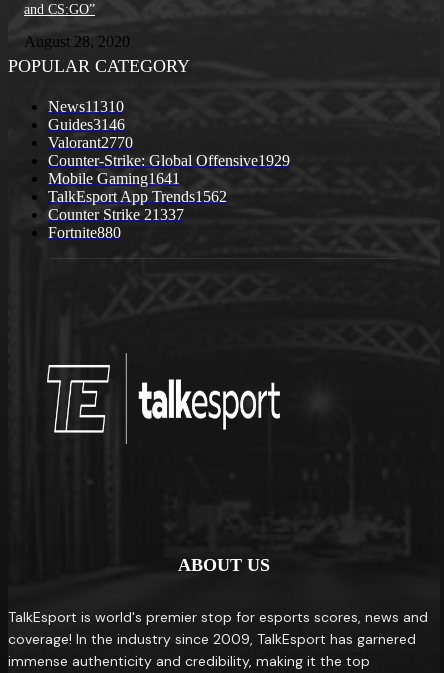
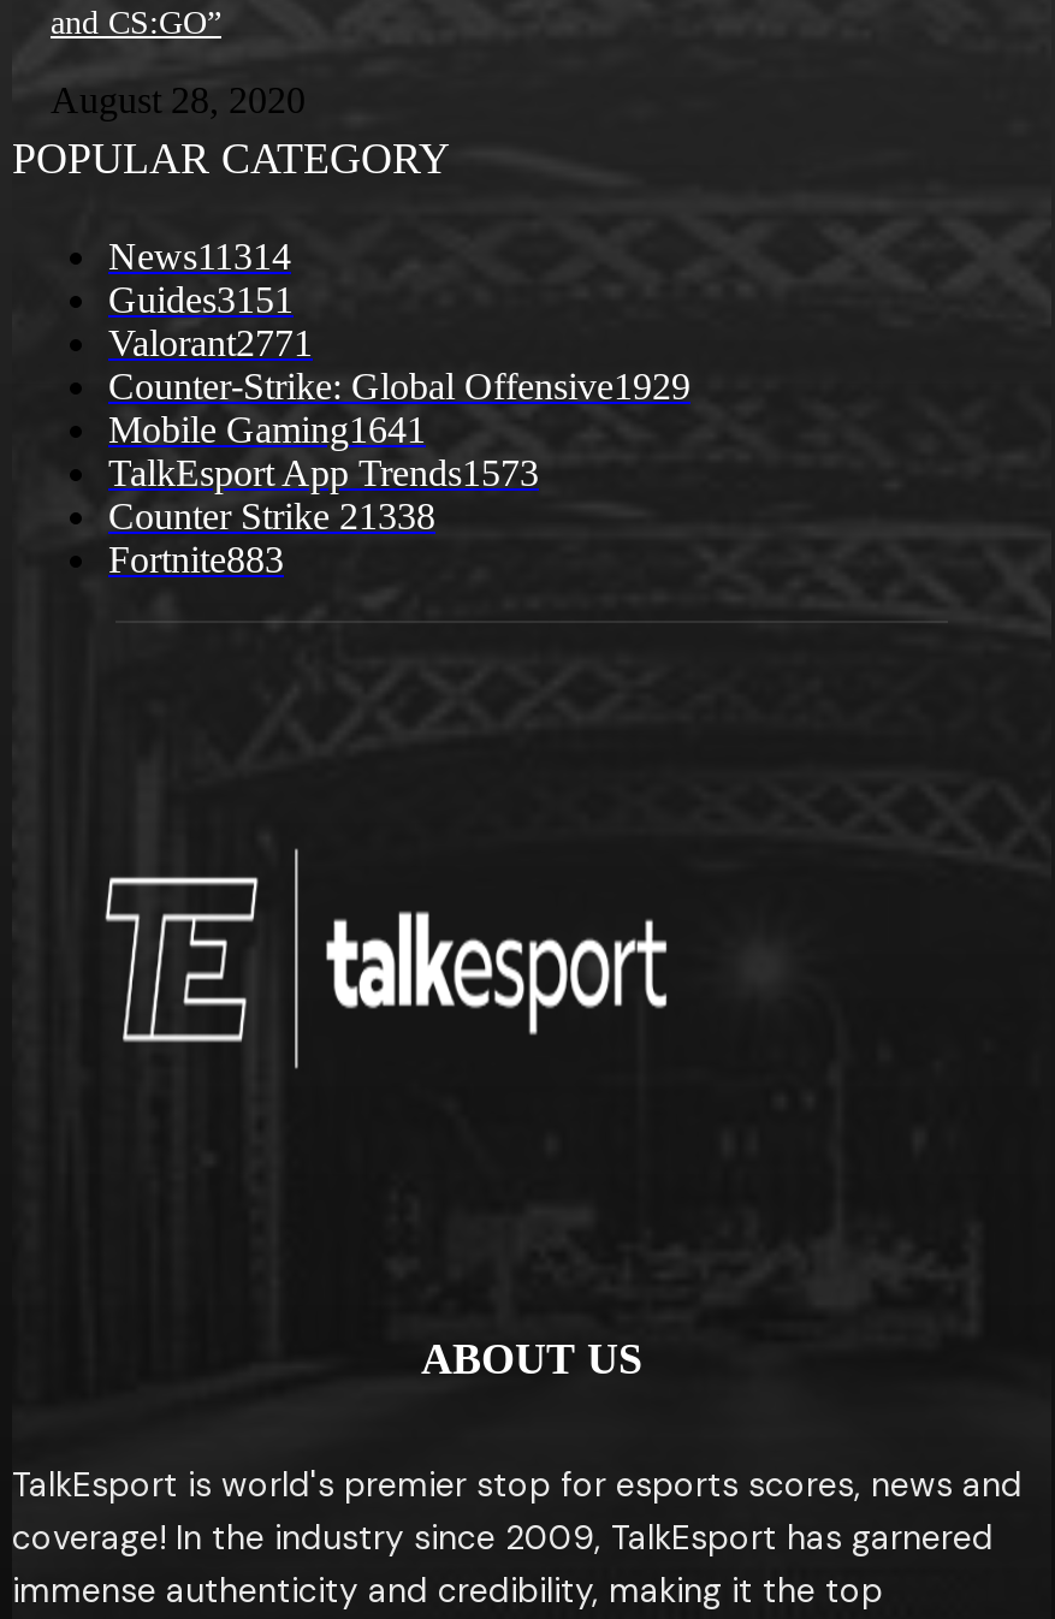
[48,98,124,115] News11310 -> [108,236,291,277] News11314
[48,116,125,133] Guides3146 -> [108,280,294,320] Guides3151
[48,134,133,151] Valorant2770 -> [108,323,313,364] Valorant2771
[48,188,227,205] TalkEsport App Trends1562 -> [108,453,539,494] TalkEsport App Trends1573
[48,206,184,223] Counter Strike 21337 -> [108,496,435,537] Counter Strike 21338
[48,224,121,241] Fortnite880 -> [108,539,284,580] Fortnite883

